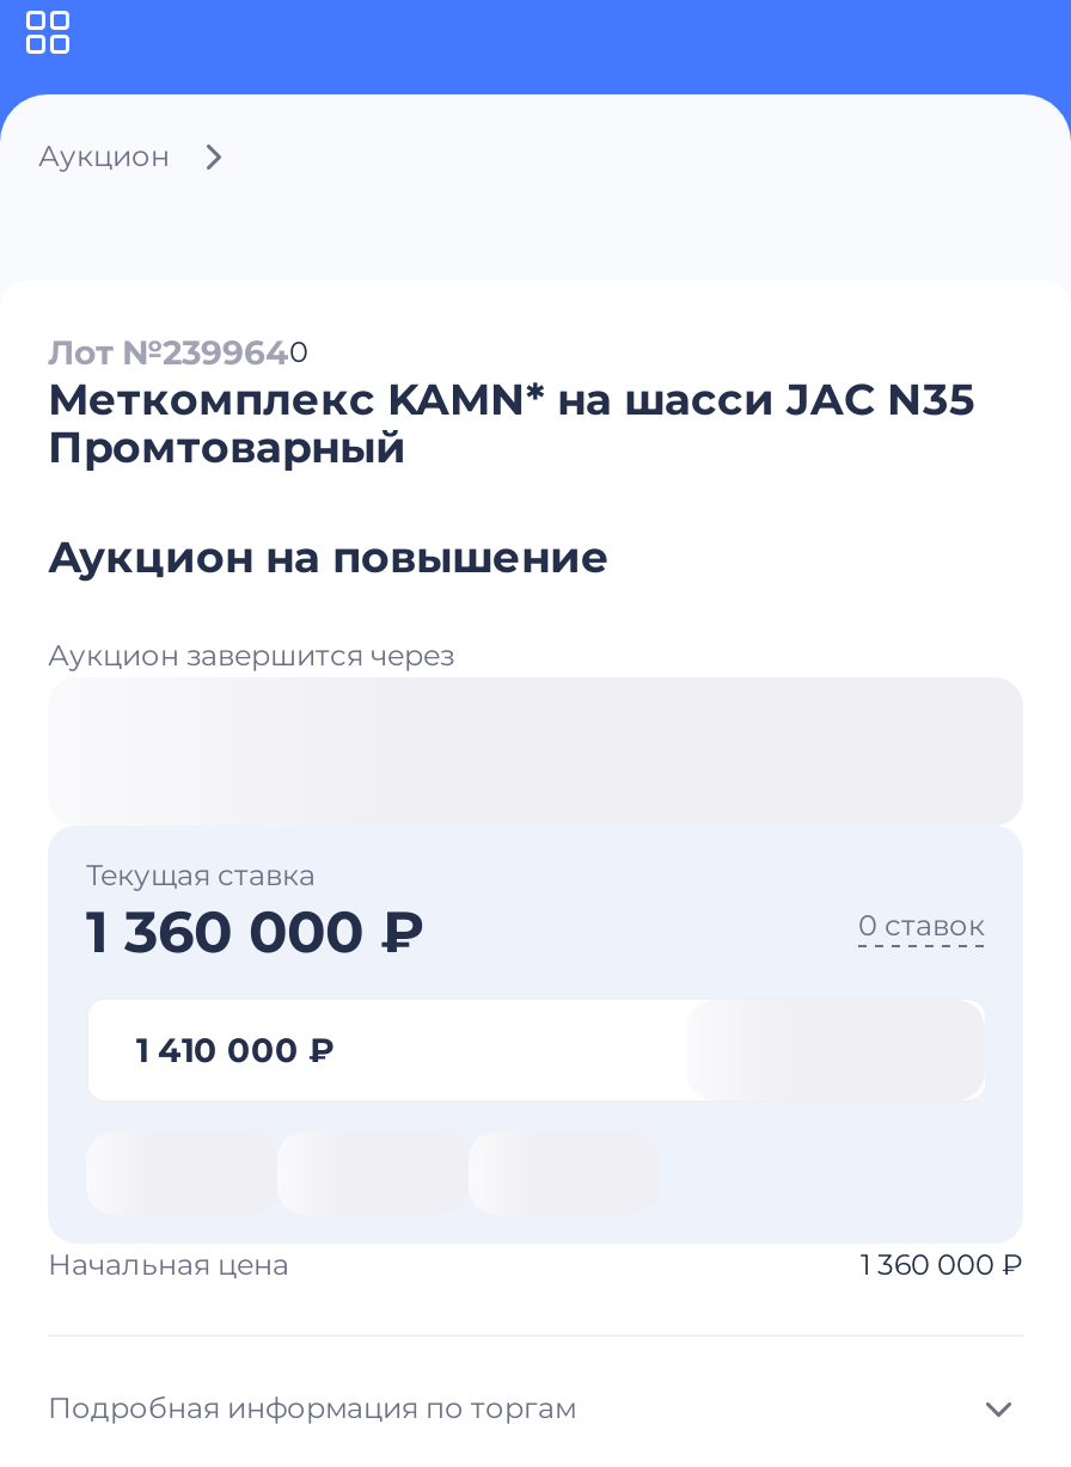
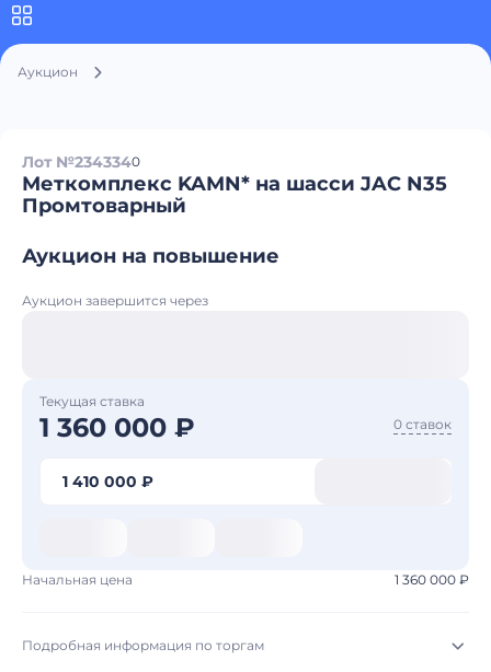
[48,331,308,374] Лот №2399640 -> [22,152,140,172] Лот №2343340

